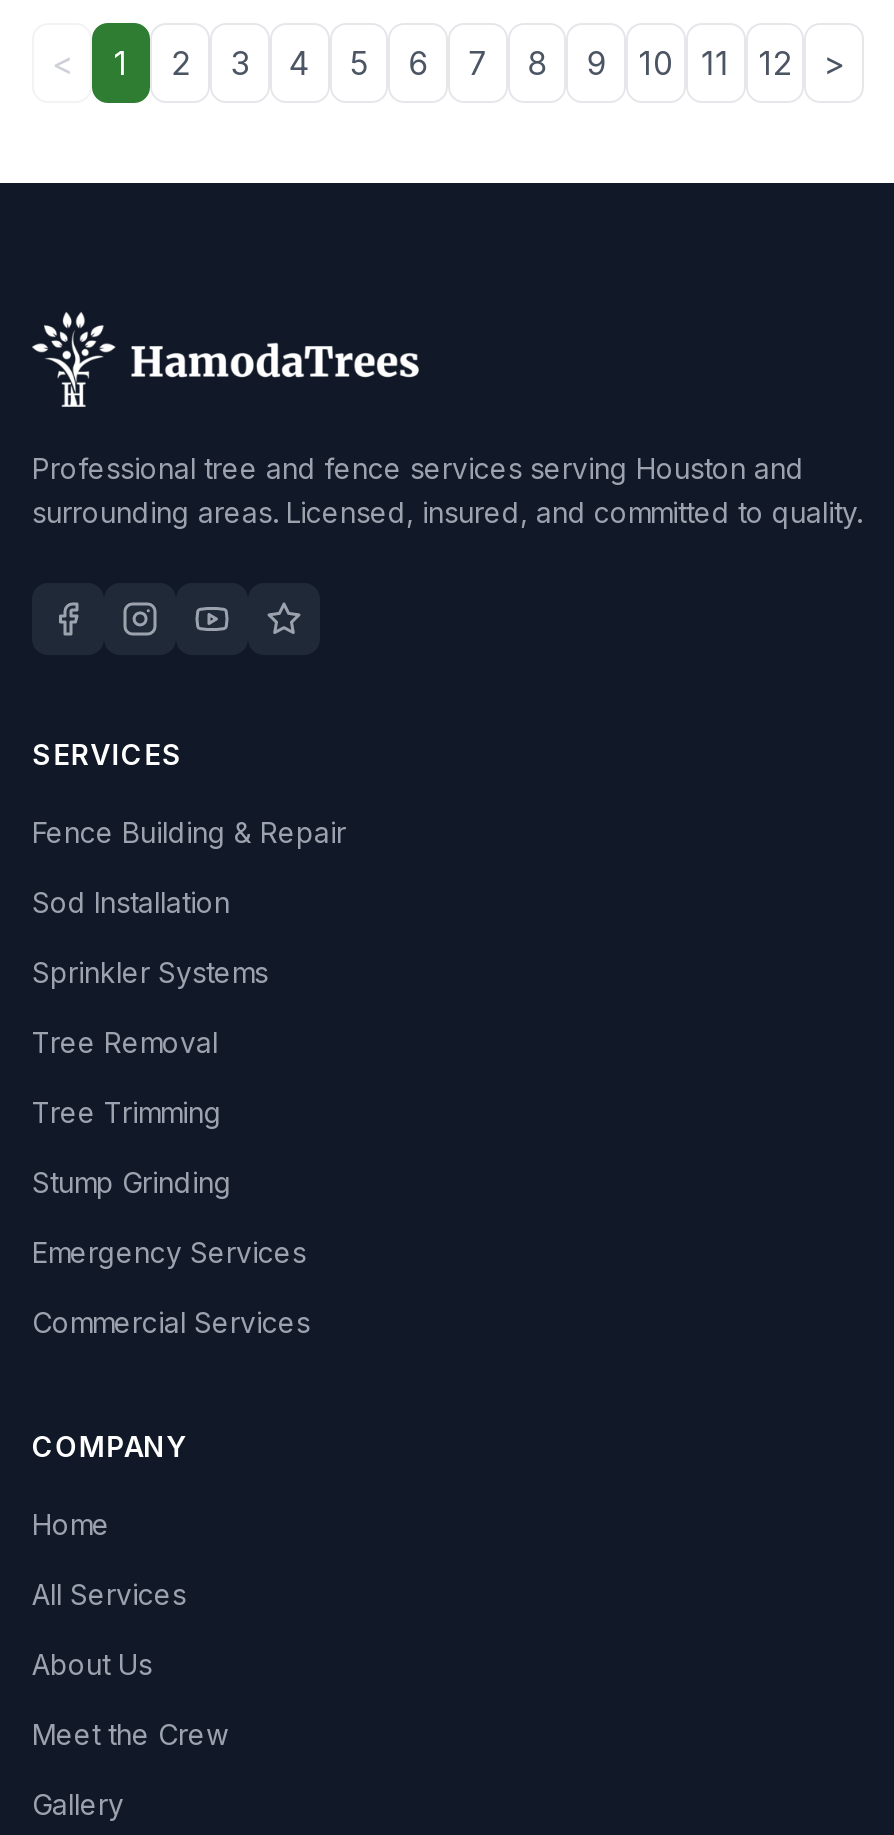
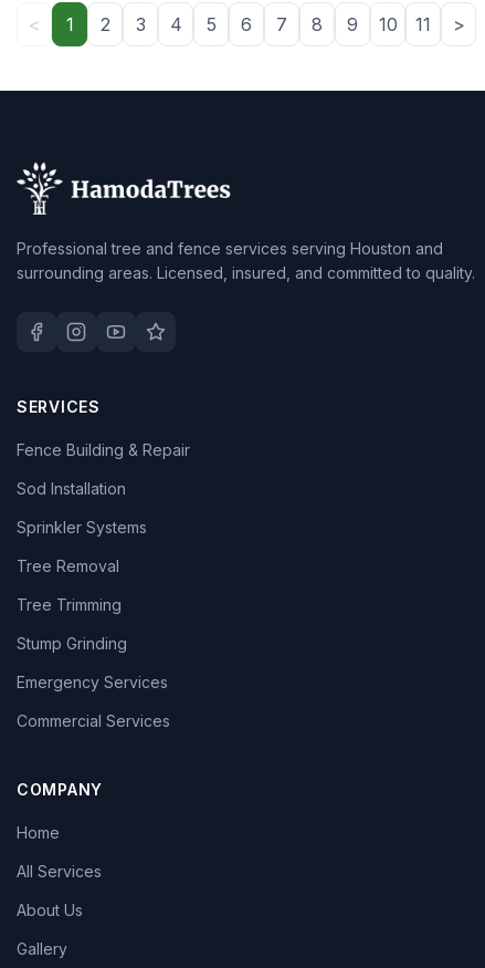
[759,42,791,82] 12 -> none
[32,1717,228,1751] Meet the Crew -> none

